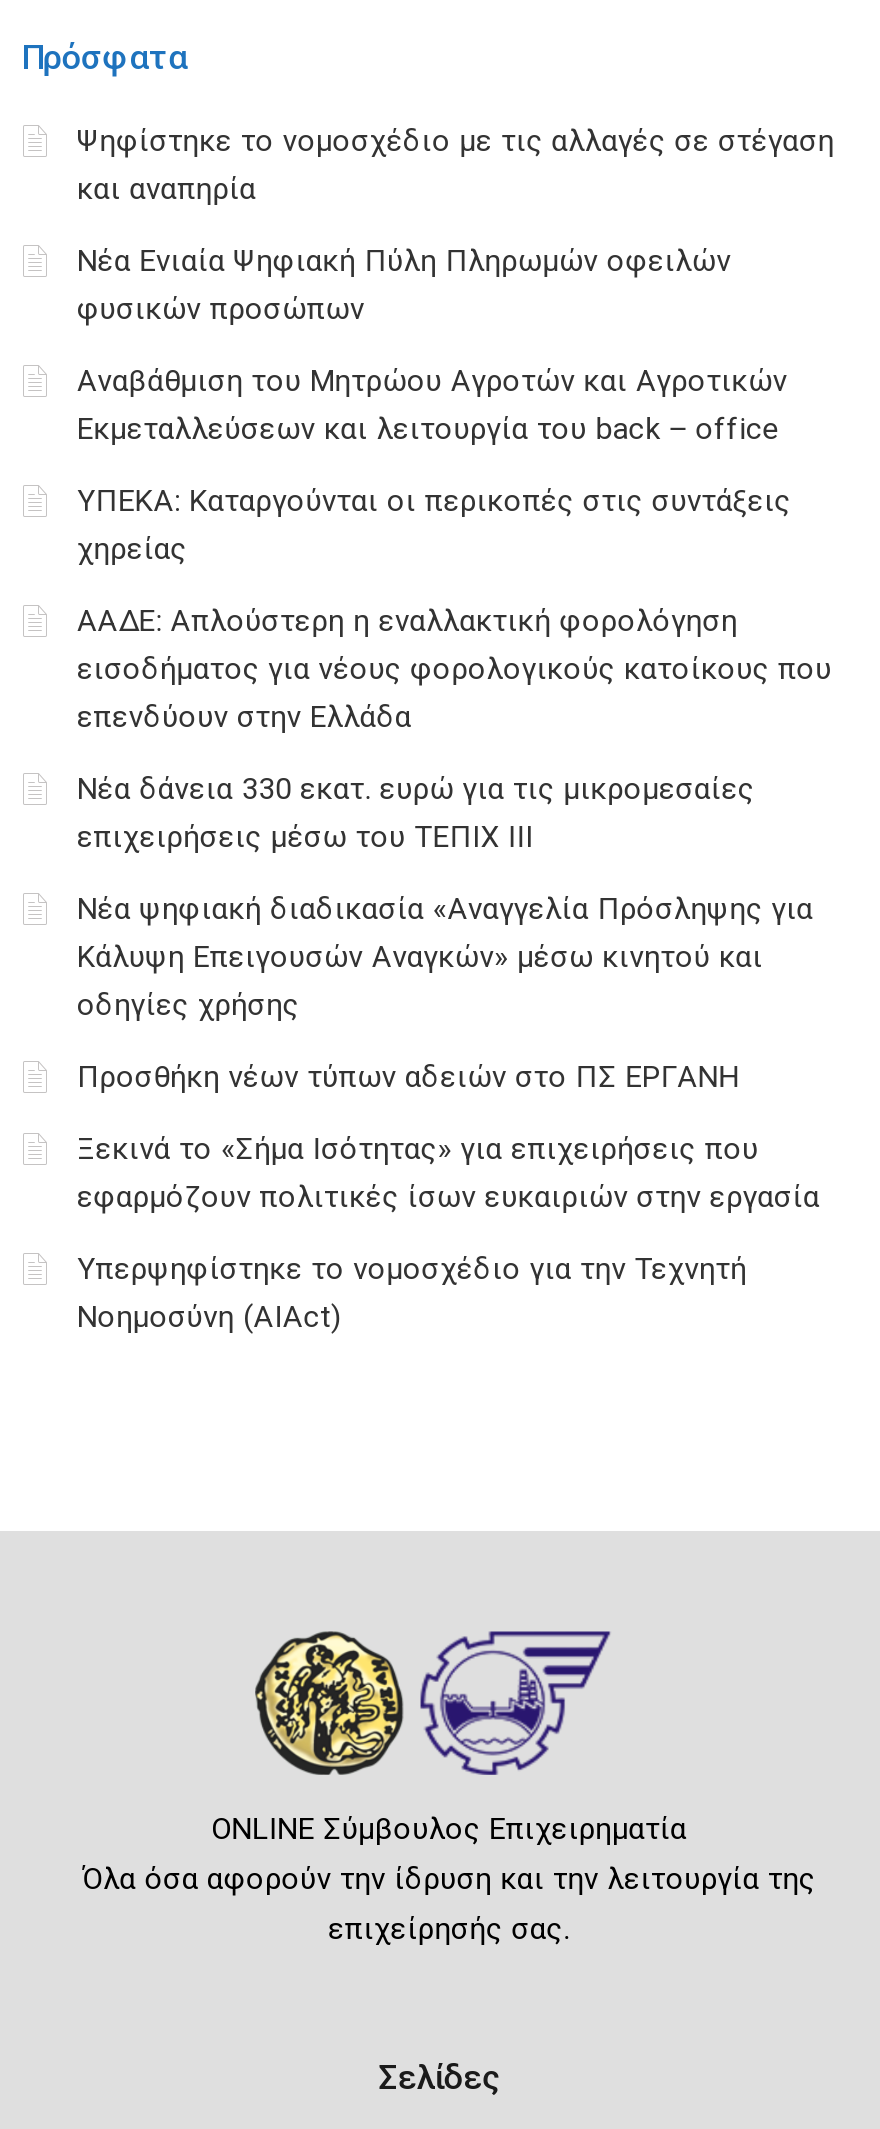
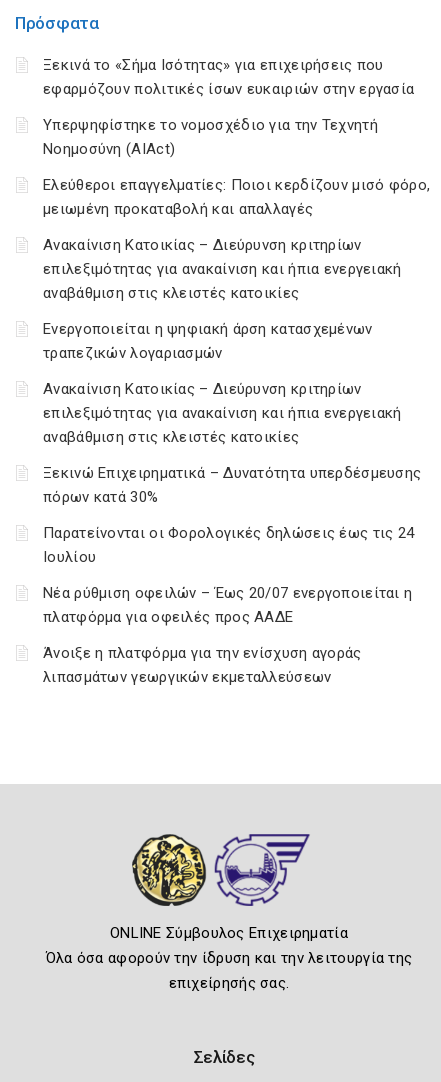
[77,122,834,1094] Ψηφίστηκε το νομοσχέδιο με τις αλλαγές σε στέγαση | και αναπηρία | Νέα Ενιαία Ψηφιακή Πύλη Πληρωμών οφειλών | φυσικών προσώπων | Αναβάθμιση του Μητρώου Αγροτών και Αγροτικών | Εκμεταλλεύσεων και λειτουργία του back – office | ΥΠΕΚΑ: Καταργούνται οι περικοπές στις συντάξεις | χηρείας | ΑΑΔΕ: Απλούστερη η εναλλακτική φορολόγηση | εισοδήματος για νέους φορολογικούς κατοίκους που | επενδύουν στην Ελλάδα | Νέα δάνεια 330 εκατ. ευρώ για τις μικρομεσαίες | επιχειρήσεις μέσω του ΤΕΠΙΧ ΙΙΙ | Νέα ψηφιακή διαδικασία «Αναγγελία Πρόσληψης για | Κάλυψη Επειγουσών Αναγκών» μέσω κινητού και | οδηγίες χρήσης | Προσθήκη νέων τύπων αδειών στο ΠΣ ΕΡΓΑΝΗ -> none
moved [77,1130,820,1334] -> [43,55,414,157]: Ξεκινά το «Σήμα Ισότητας» για επιχειρήσεις που | εφαρμόζουν πολιτικές ίσων ευκαιριών στην εργασία | Υπερψηφίστηκε το νομοσχέδιο για την Τεχνητή | Νοημοσύνη (AIAct)
none -> [43,175,430,685] Ελεύθεροι επαγγελματίες: Ποιοι κερδίζουν μισό φόρο, | μειωμένη προκαταβολή και απαλλαγές | Ανακαίνιση Κατοικίας – Διεύρυνση κριτηρίων | επιλεξιμότητας για ανακαίνιση και ήπια ενεργειακή | αναβάθμιση στις κλειστές κατοικίες | Ενεργοποιείται η ψηφιακή άρση κατασχεμένων | τραπεζικών λογαριασμών | Ανακαίνιση Κατοικίας – Διεύρυνση κριτηρίων | επιλεξιμότητας για ανακαίνιση και ήπια ενεργειακή | αναβάθμιση στις κλειστές κατοικίες | Ξεκινώ Επιχειρηματικά – Δυνατότητα υπερδέσμευσης | πόρων κατά 30% | Παρατείνονται οι Φορολογικές δηλώσεις έως τις 24 | Ιουλίου | Νέα ρύθμιση οφειλών – Έως 20/07 ενεργοποιείται η | πλατφόρμα για οφειλές προς ΑΑΔΕ | Άνοιξε η πλατφόρμα για την ενίσχυση αγοράς | λιπασμάτων γεωργικών εκμεταλλεύσεων

